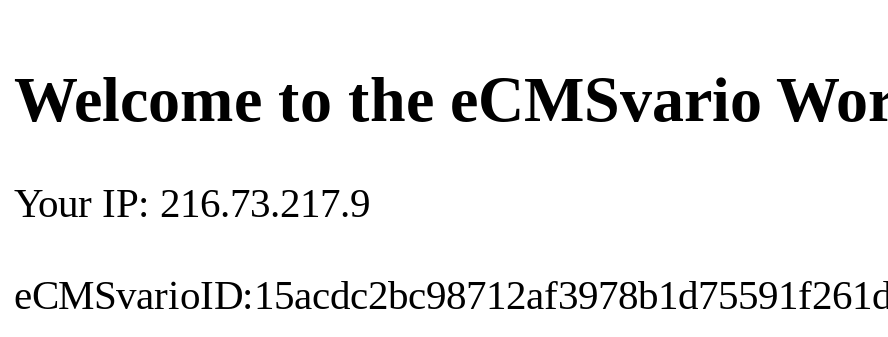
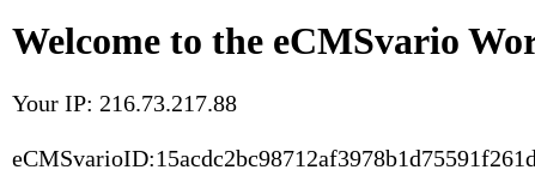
[14,181,370,225] Your IP: 216.73.217.9 -> [12,90,237,116] Your IP: 216.73.217.88

